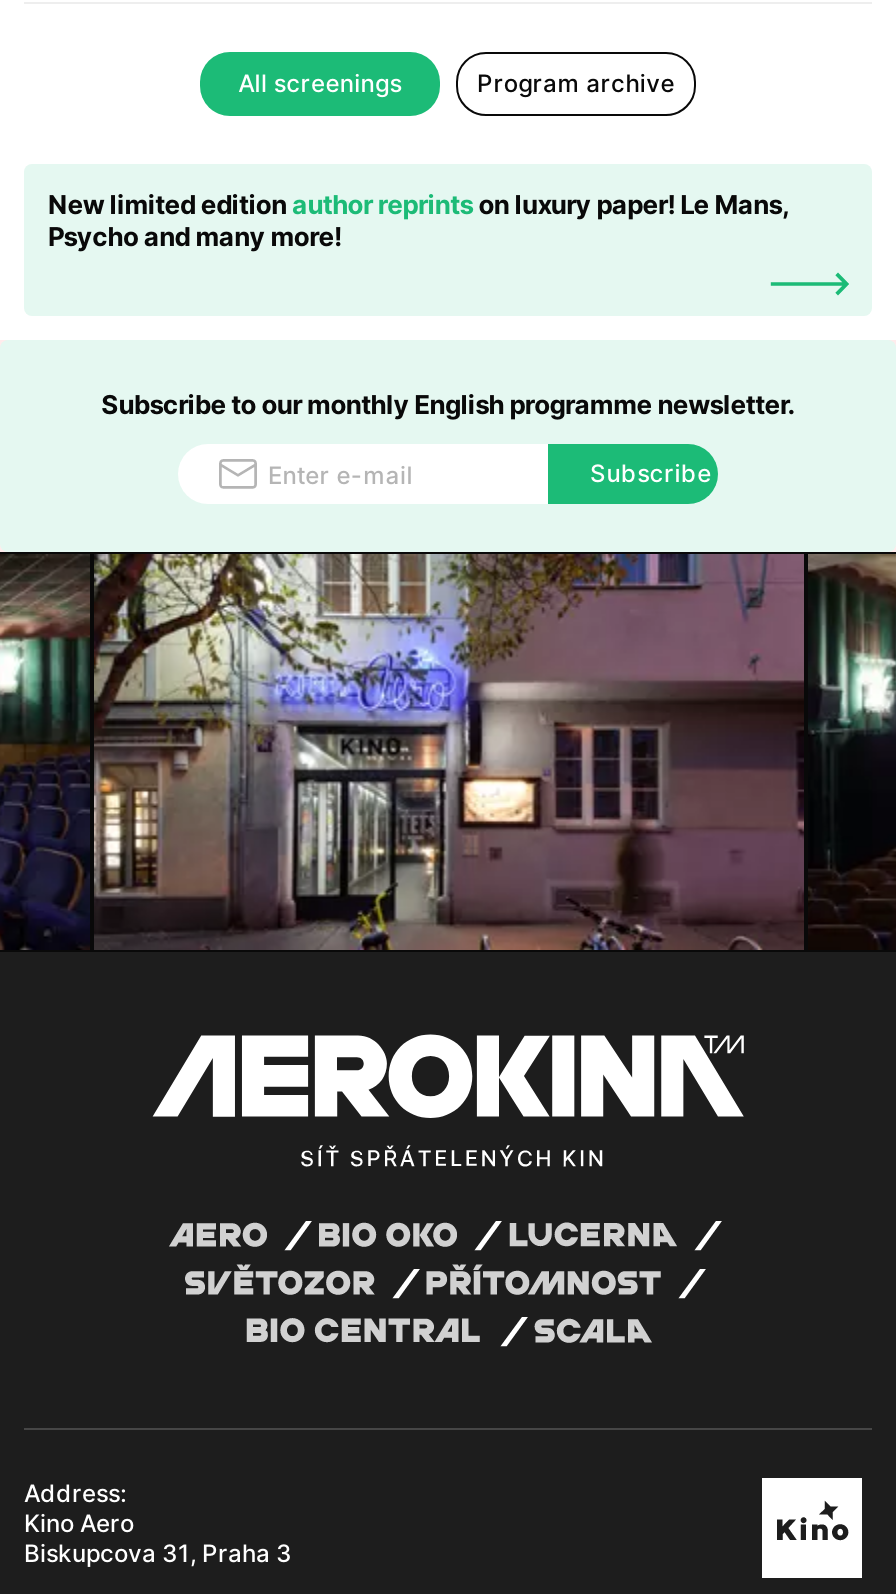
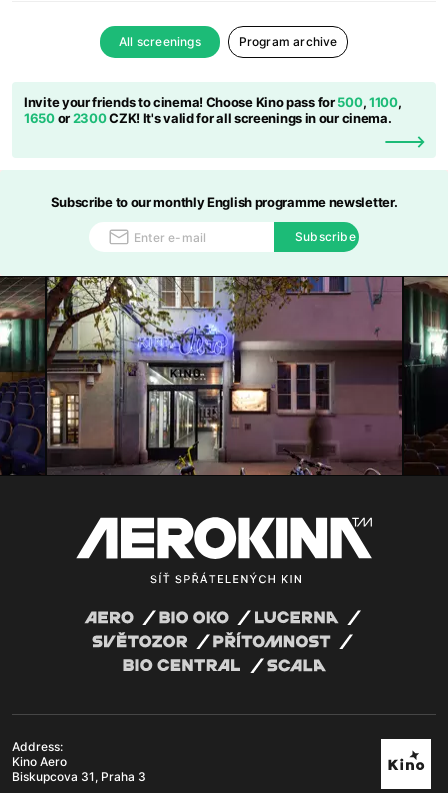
[48,188,789,252] New limited edition author reprints on luxury paper! Le Mans, | Psycho and many more! -> [24,94,401,126] Invite your friends to cinema! Choose Kino pass for 500, 1100, | 1650 or 2300 CZK! It's valid for all screenings in our cinema.

